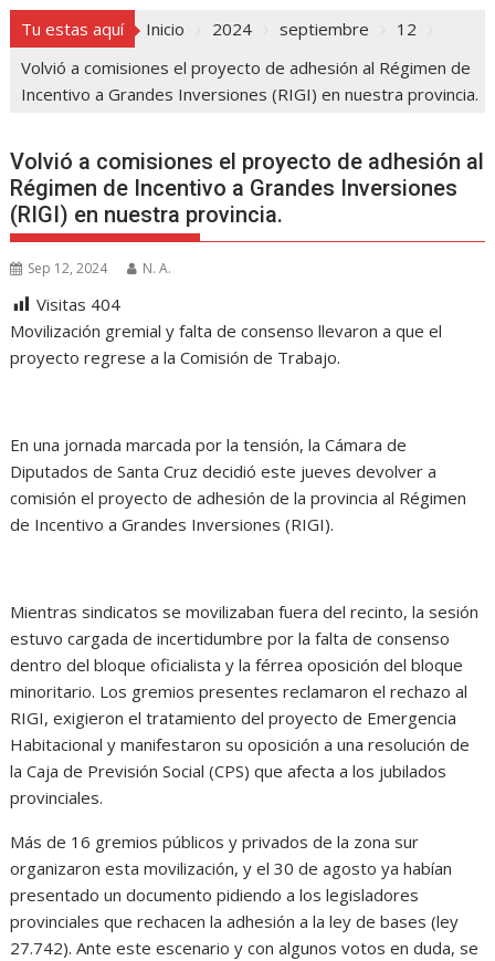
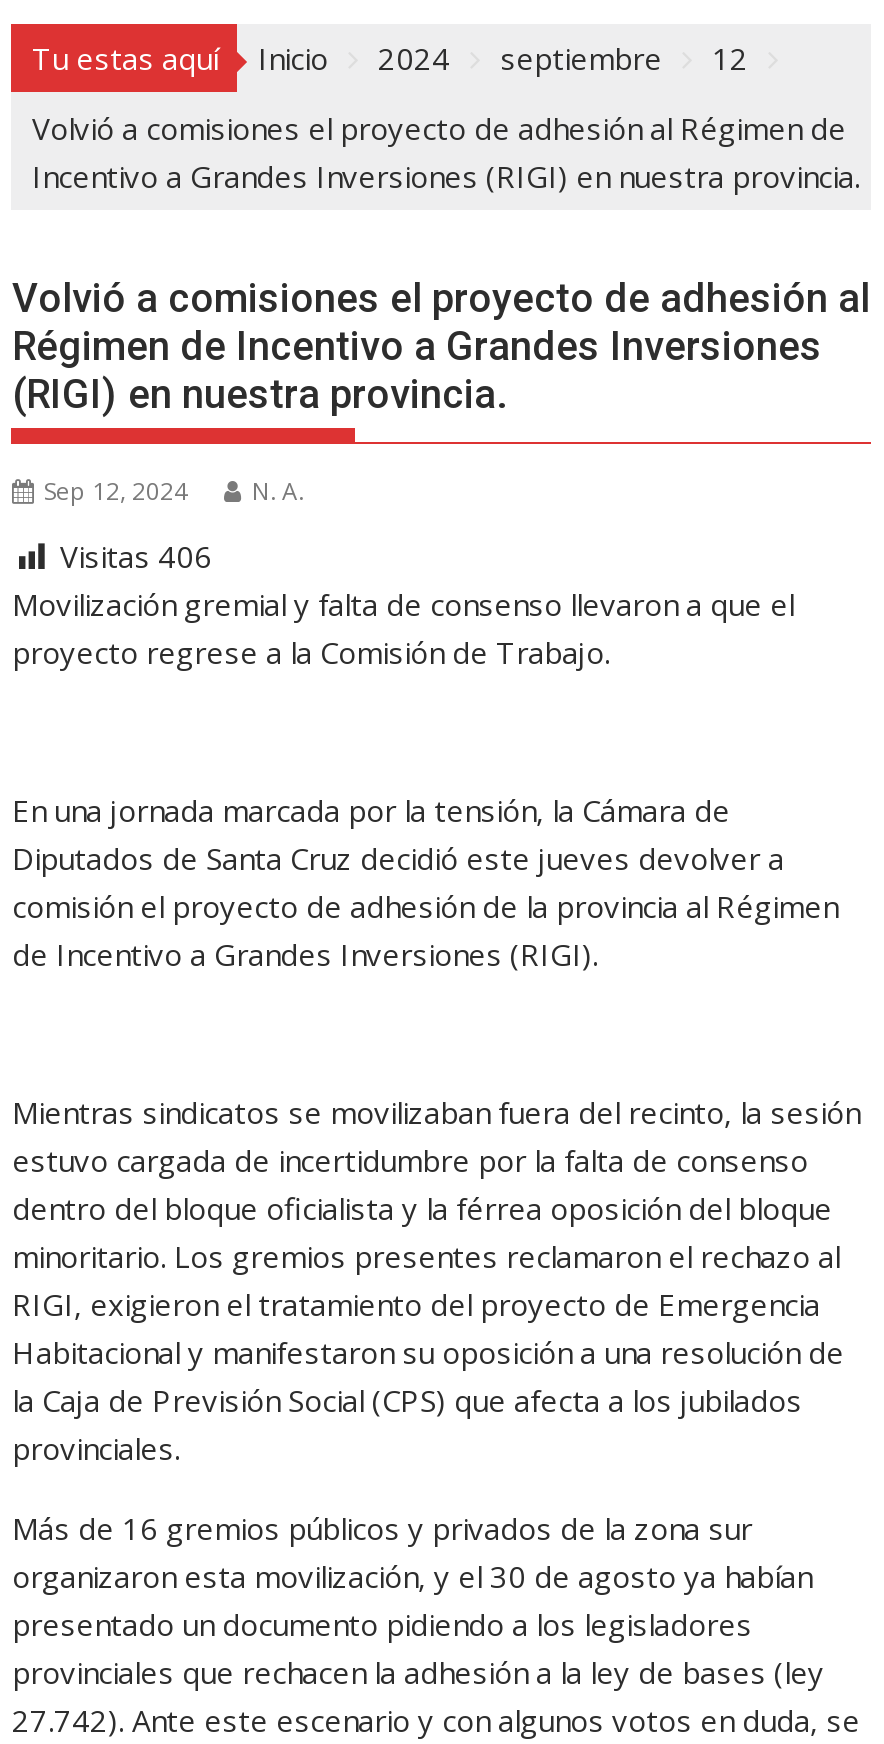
[37,293,121,315] Visitas 404 -> [60,536,212,576] Visitas 406

